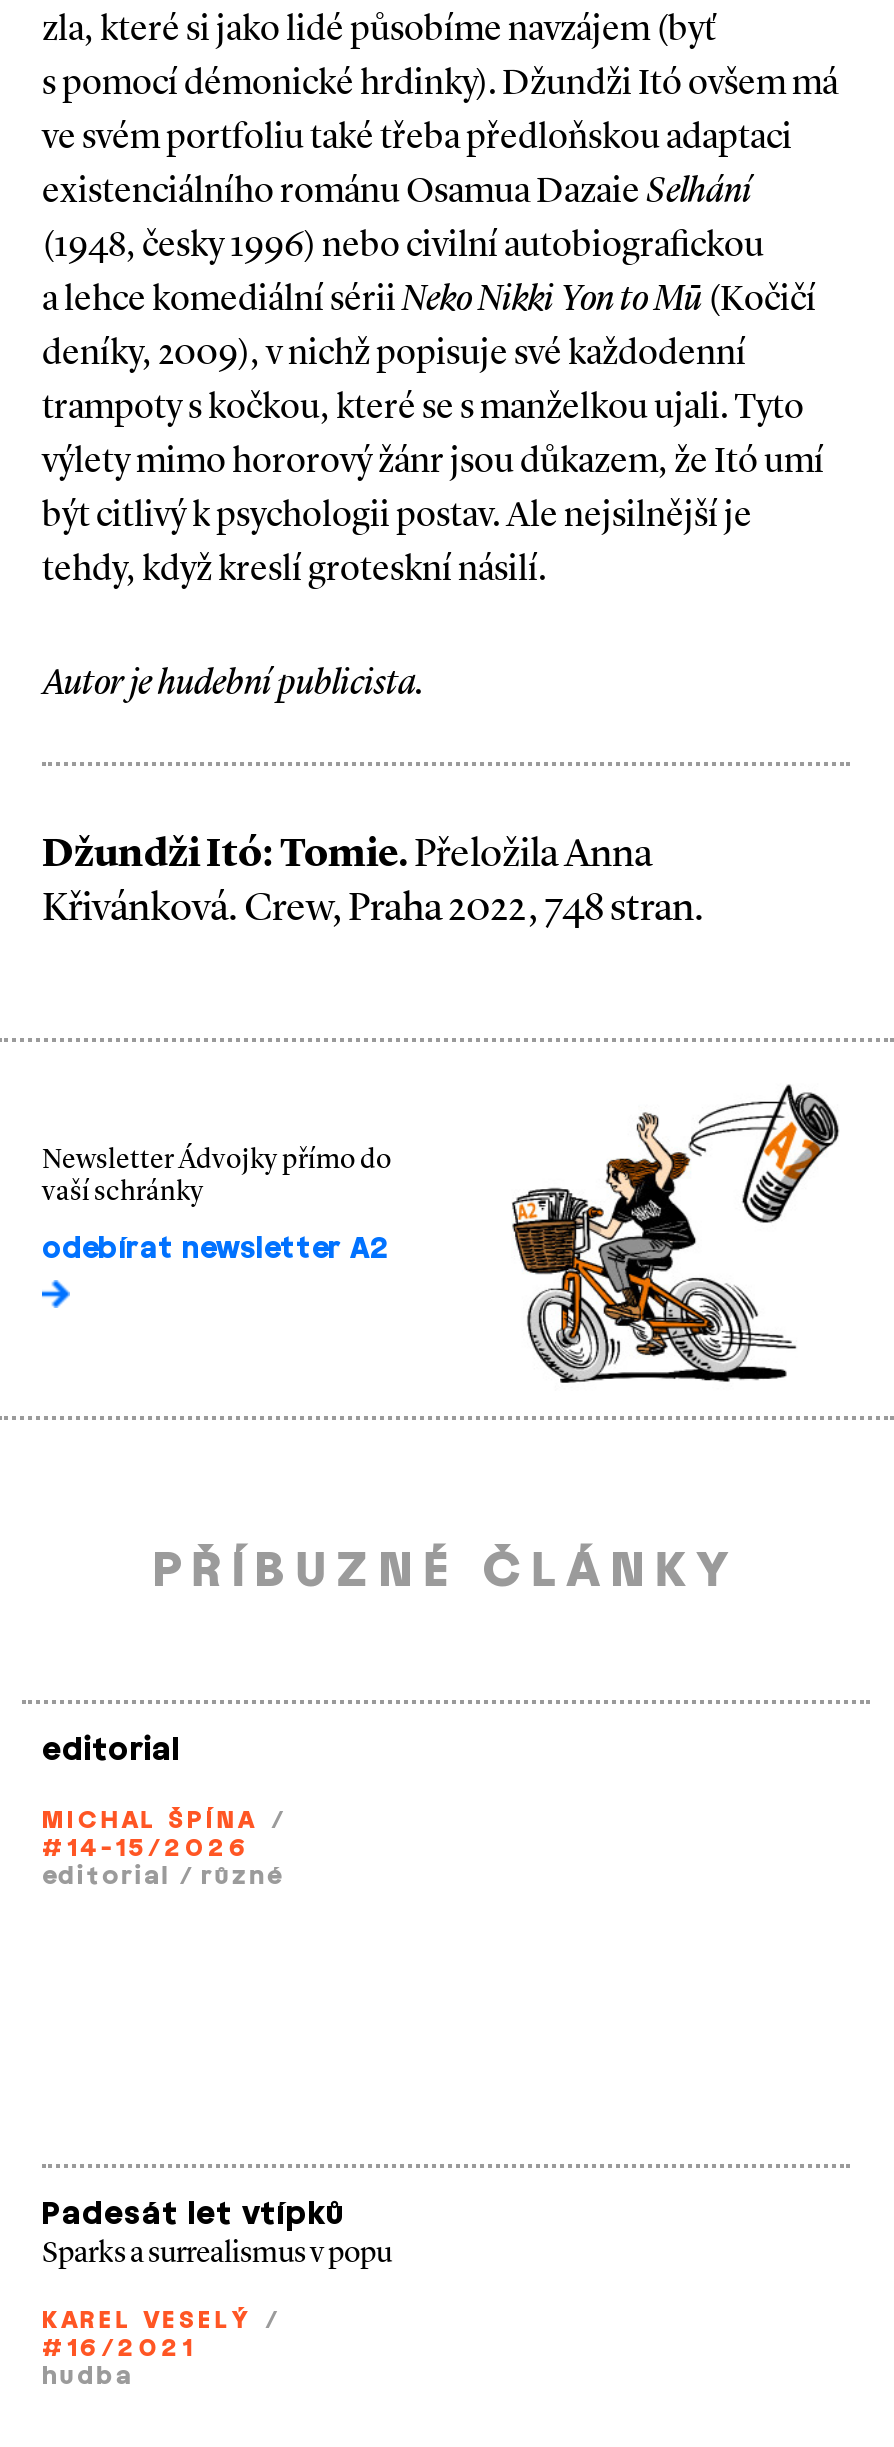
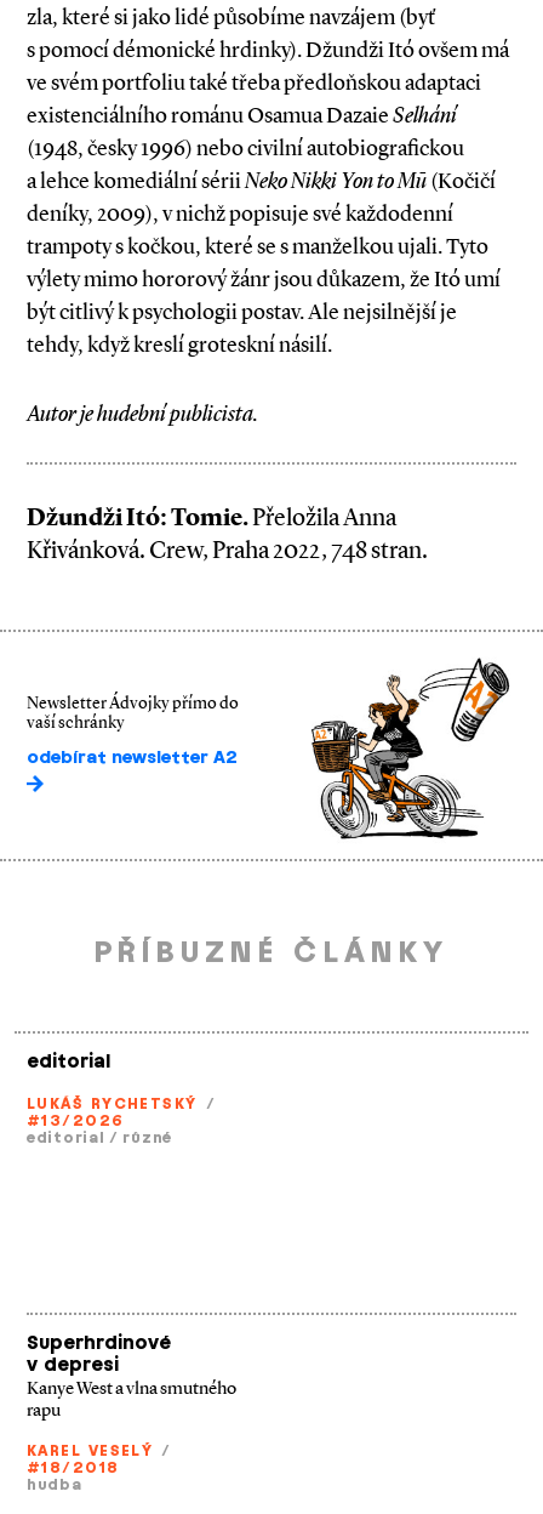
[42,1804,285,1864] MICHAL ŠPÍNA / | #14-15/2026 -> [27,1094,214,1131] LUKÁŠ RYCHETSKÝ / | #13/2026
[42,2196,392,2270] Padesát let vtípků | Sparks a surrealismus v popu -> [27,1332,236,1420] Superhrdinové | v depresi | Kanye West a vlna smutného | rapu
[42,2332,195,2364] #16/2021 -> [27,1458,119,1477] #18/2018

